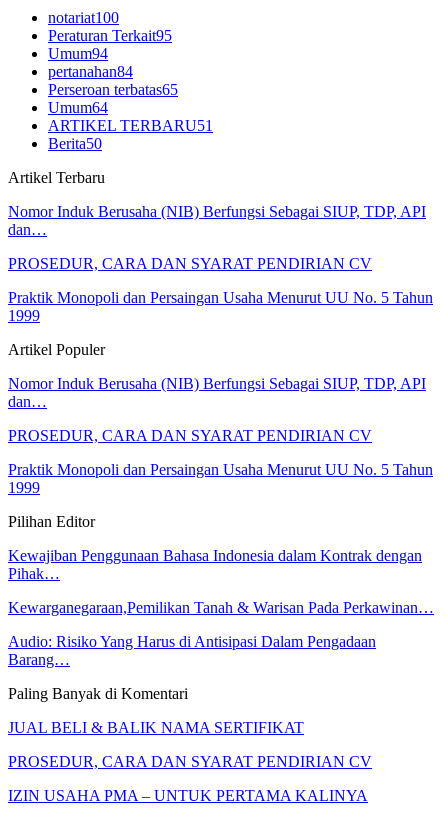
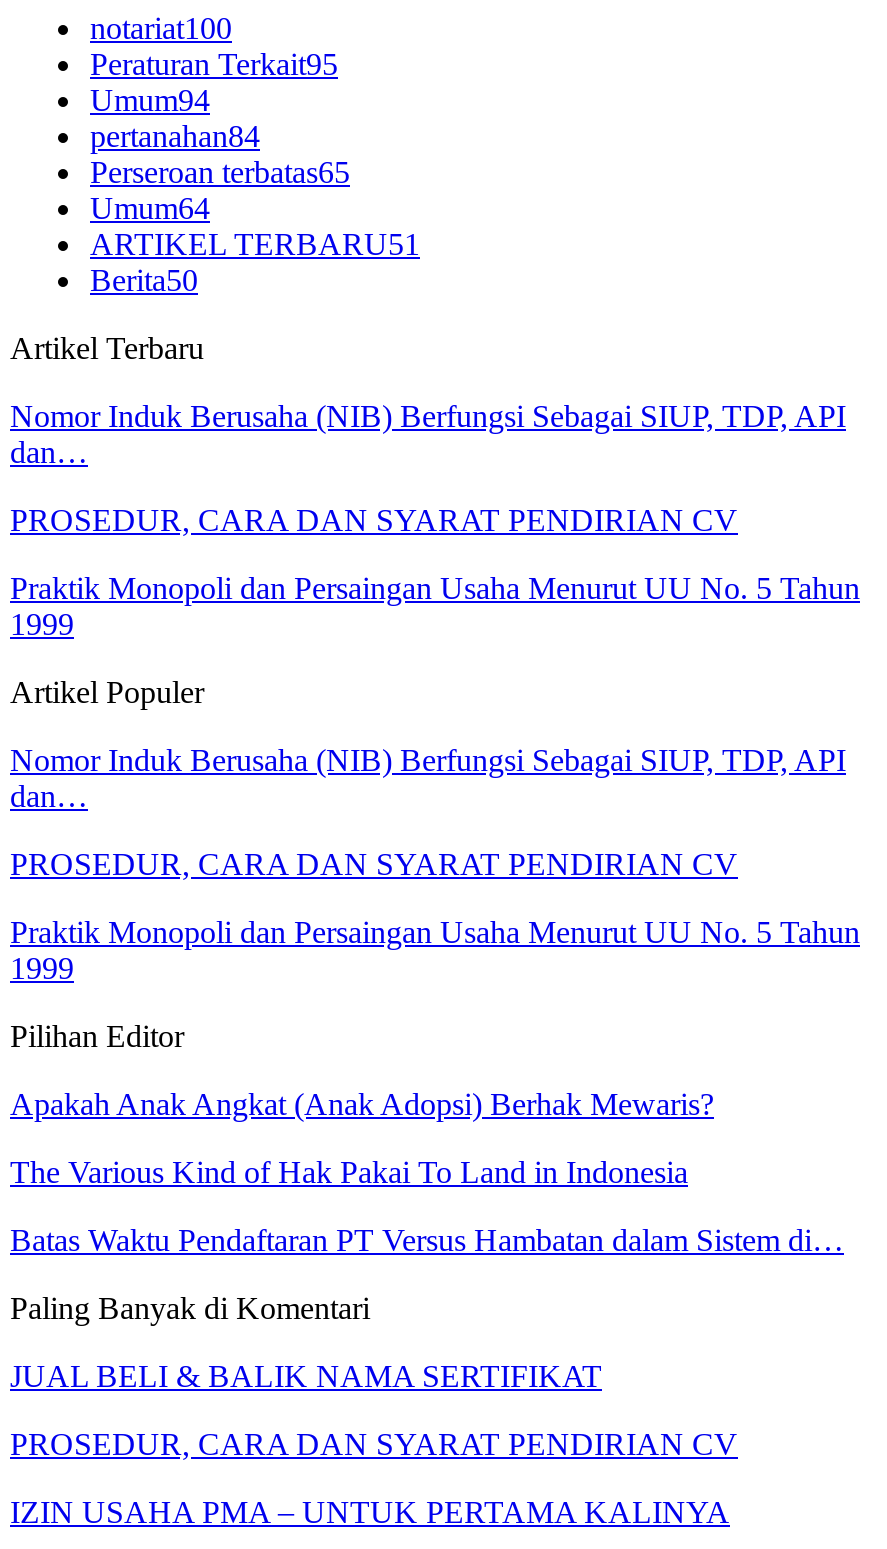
[8,547,422,582] Kewajiban Penggunaan Bahasa Indonesia dalam Kontrak dengan | Pihak… -> [10,1088,714,1122] Apakah Anak Angkat (Anak Adopsi) Berhak Mewaris?
[8,599,434,616] Kewarganegaraan,Pemilikan Tanah & Warisan Pada Perkawinan… -> [10,1156,688,1190] The Various Kind of Hak Pakai To Land in Indonesia
[8,633,376,668] Audio: Risiko Yang Harus di Antisipasi Dalam Pengadaan | Barang… -> [10,1224,844,1258] Batas Waktu Pendaftaran PT Versus Hambatan dalam Sistem di…

